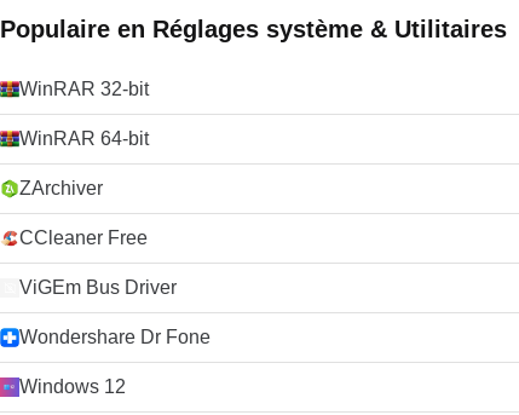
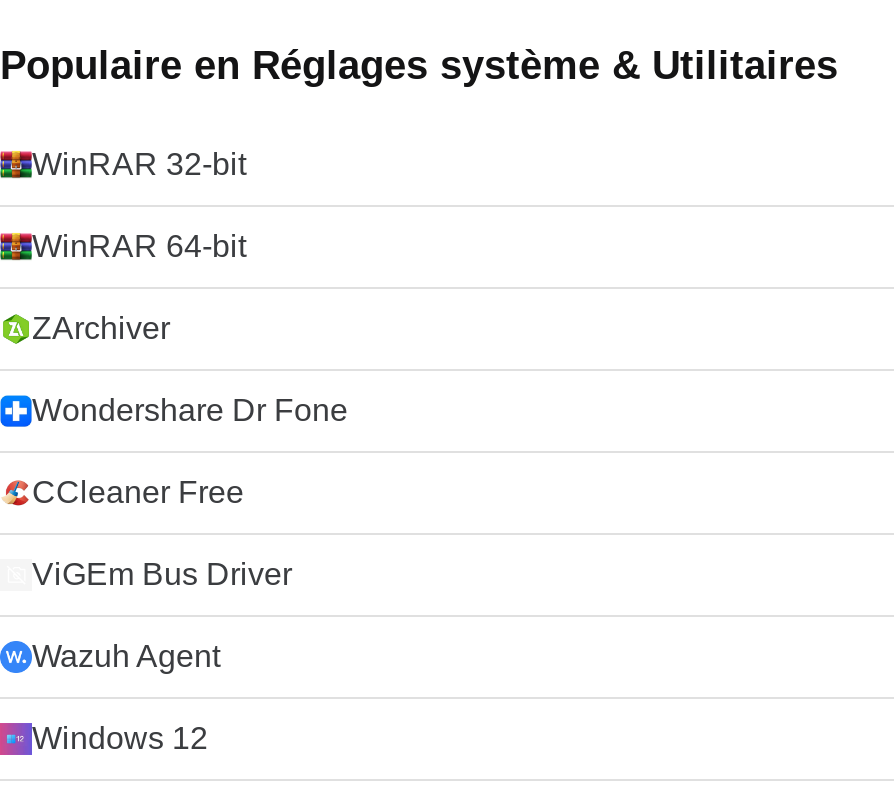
none -> [32,639,220,673] Wazuh Agent
moved [19,327,211,347] -> [32,393,348,427]: Wondershare Dr Fone

